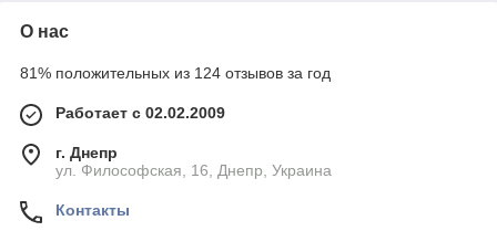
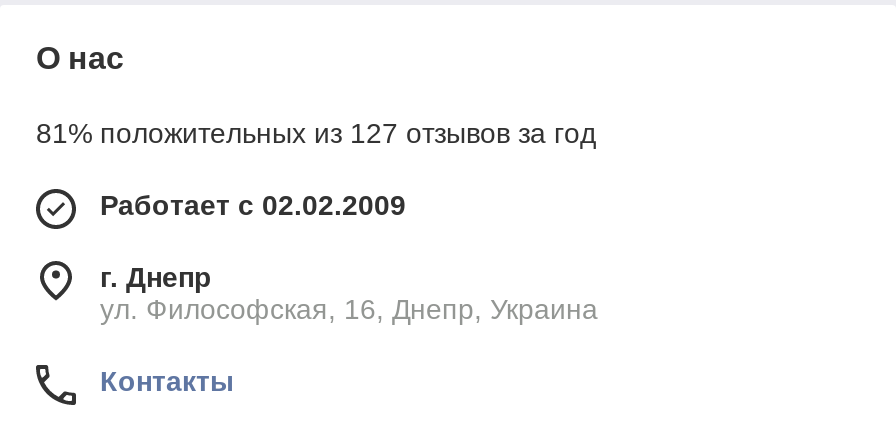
[20,65,331,82] 81% положительных из 124 отзывов за год -> [36,118,596,150] 81% положительных из 127 отзывов за год

